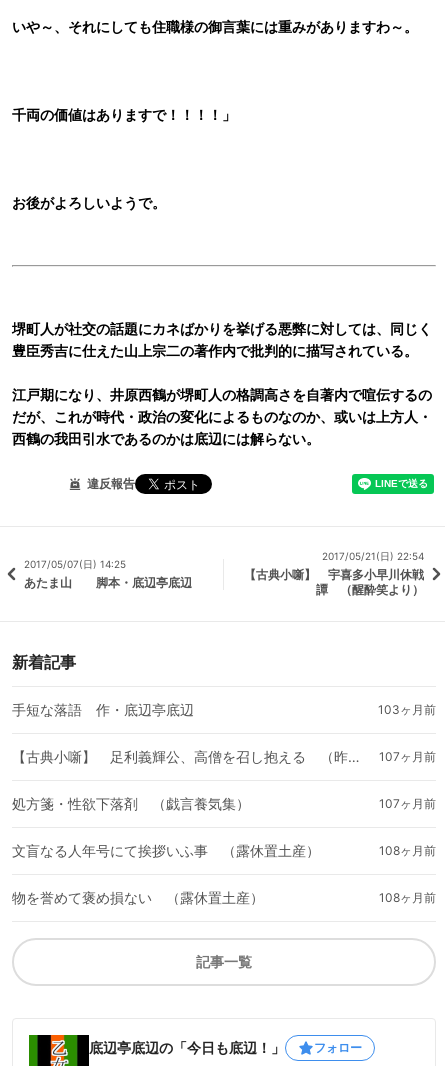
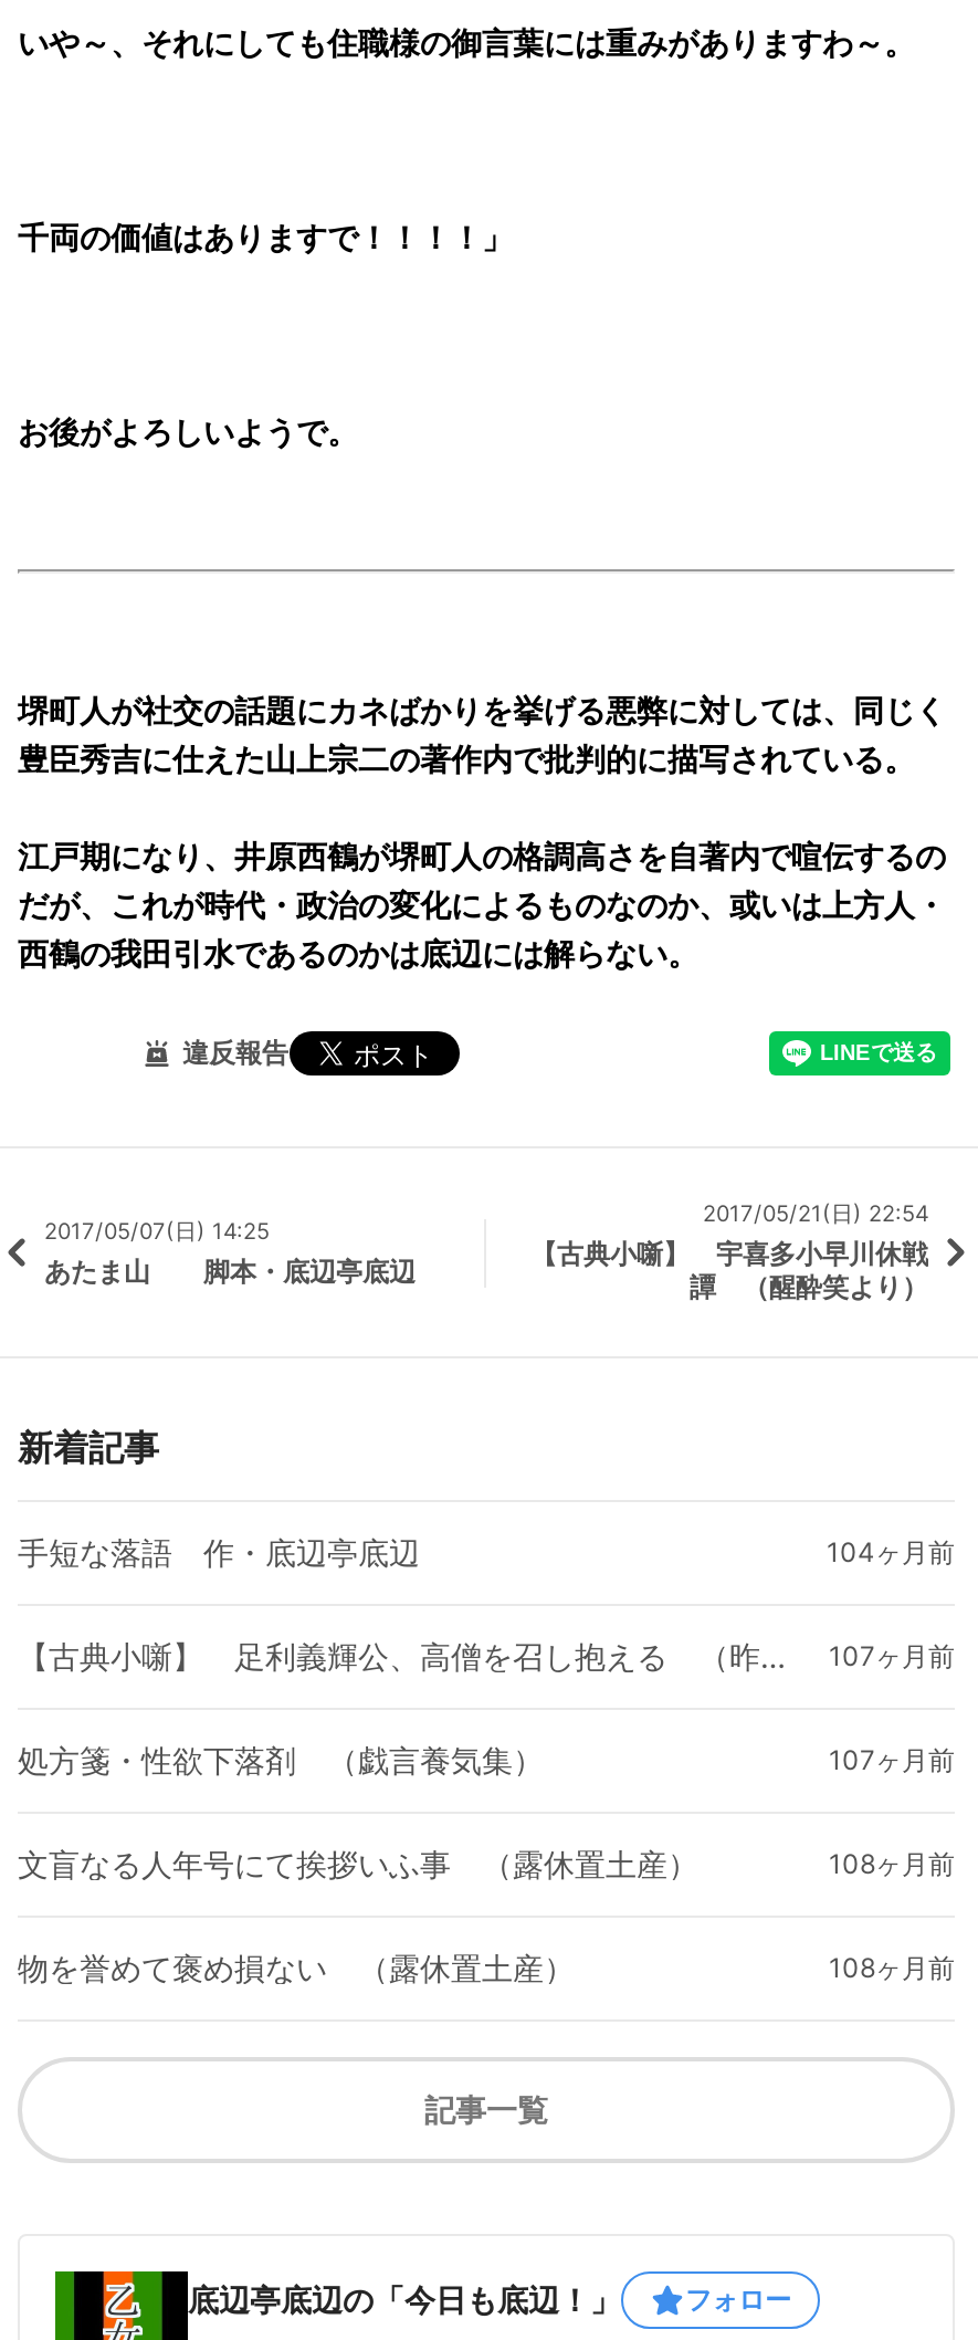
[378,702,436,717] 103ヶ月前 -> [827,1535,955,1568] 104ヶ月前

